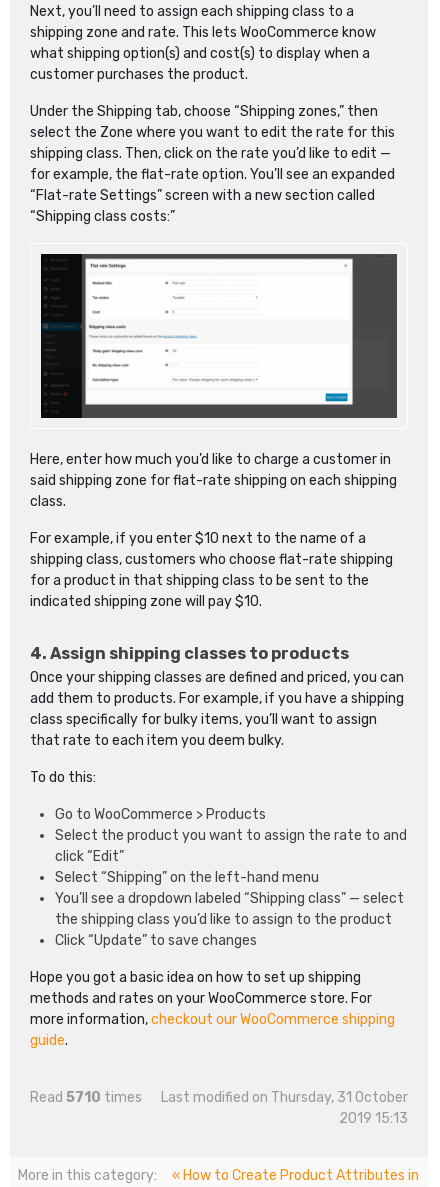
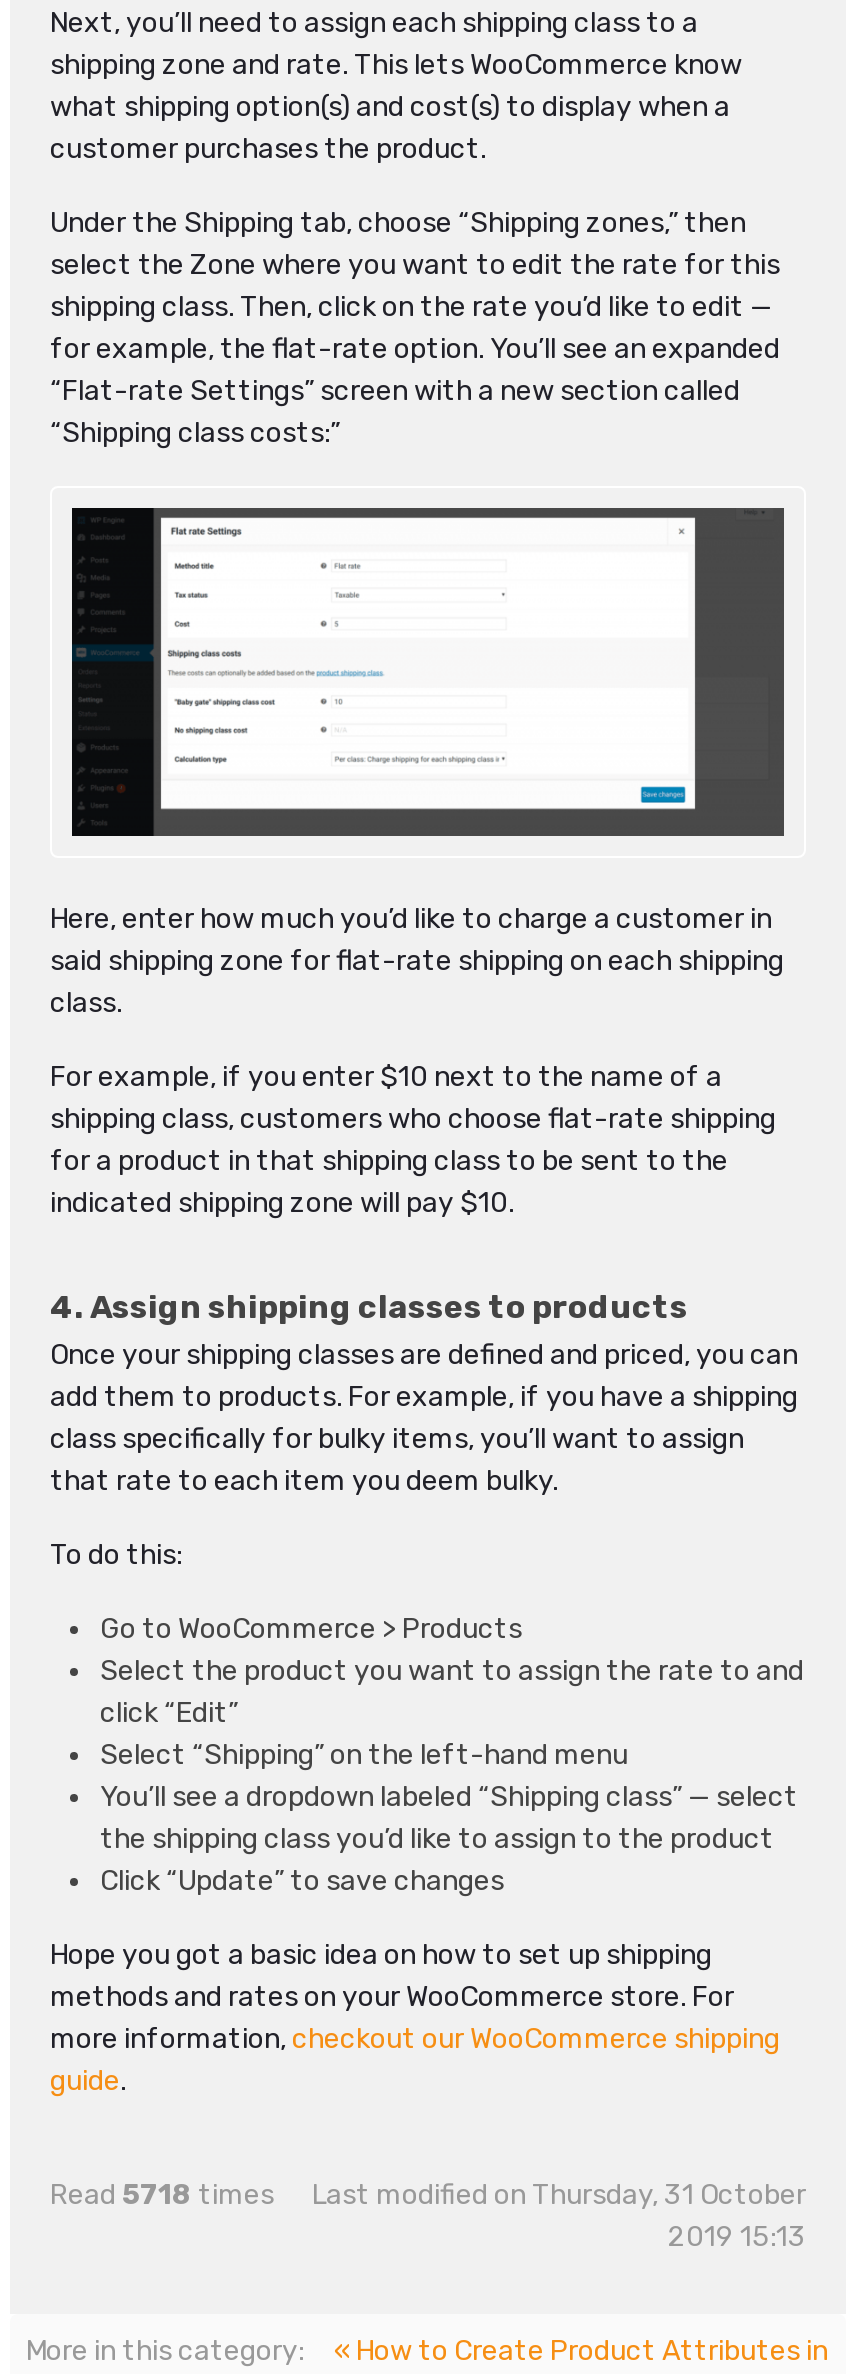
[30,1089,408,1106] Read 5710 times Last modified on Thursday, 31 October -> [50,2178,806,2212] Read 5718 times Last modified on Thursday, 31 October

